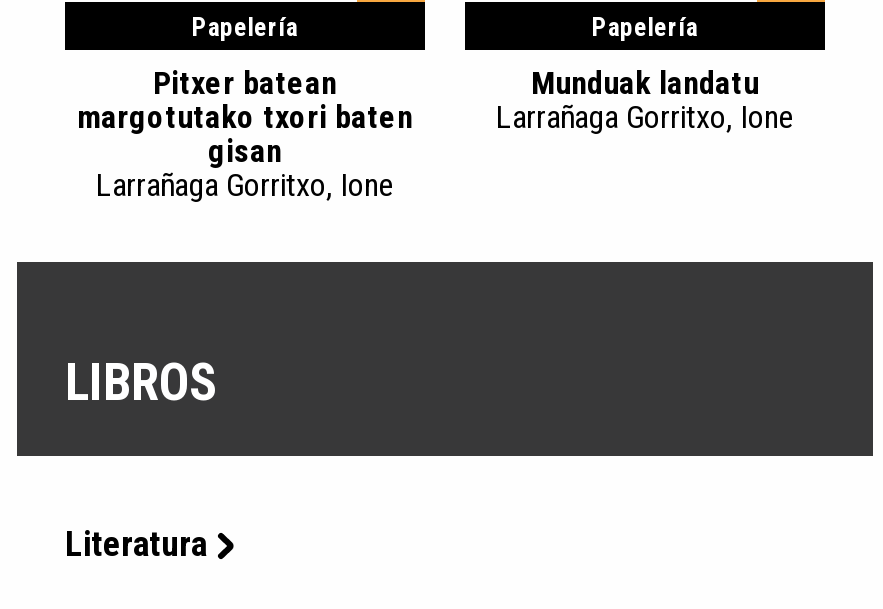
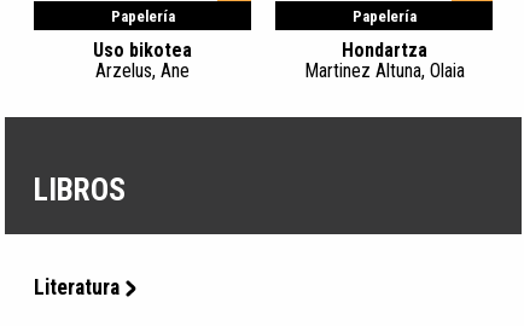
[77,64,413,204] Pitxer batean | margotutako txori baten | gisan | Larrañaga Gorritxo, Ione -> [93,38,192,82] Uso bikotea | Arzelus, Ane
[496,64,794,136] Munduak landatu | Larrañaga Gorritxo, Ione -> [304,38,464,82] Hondartza | Martinez Altuna, Olaia

